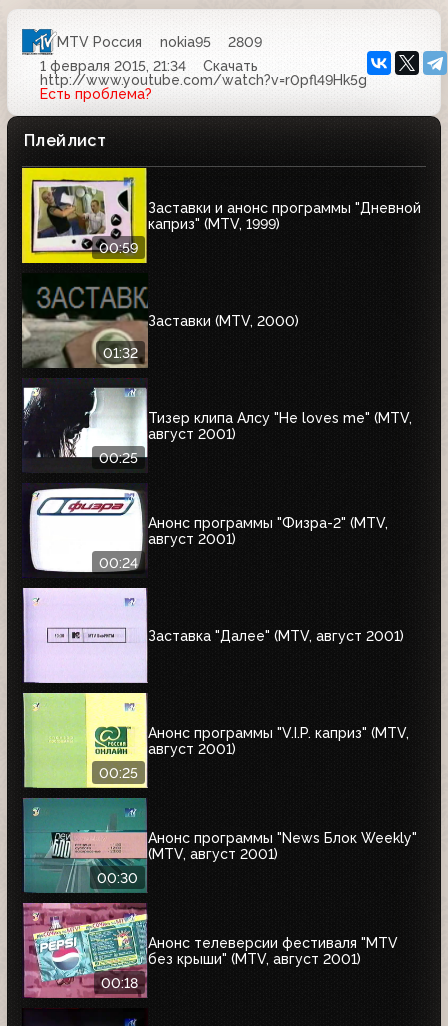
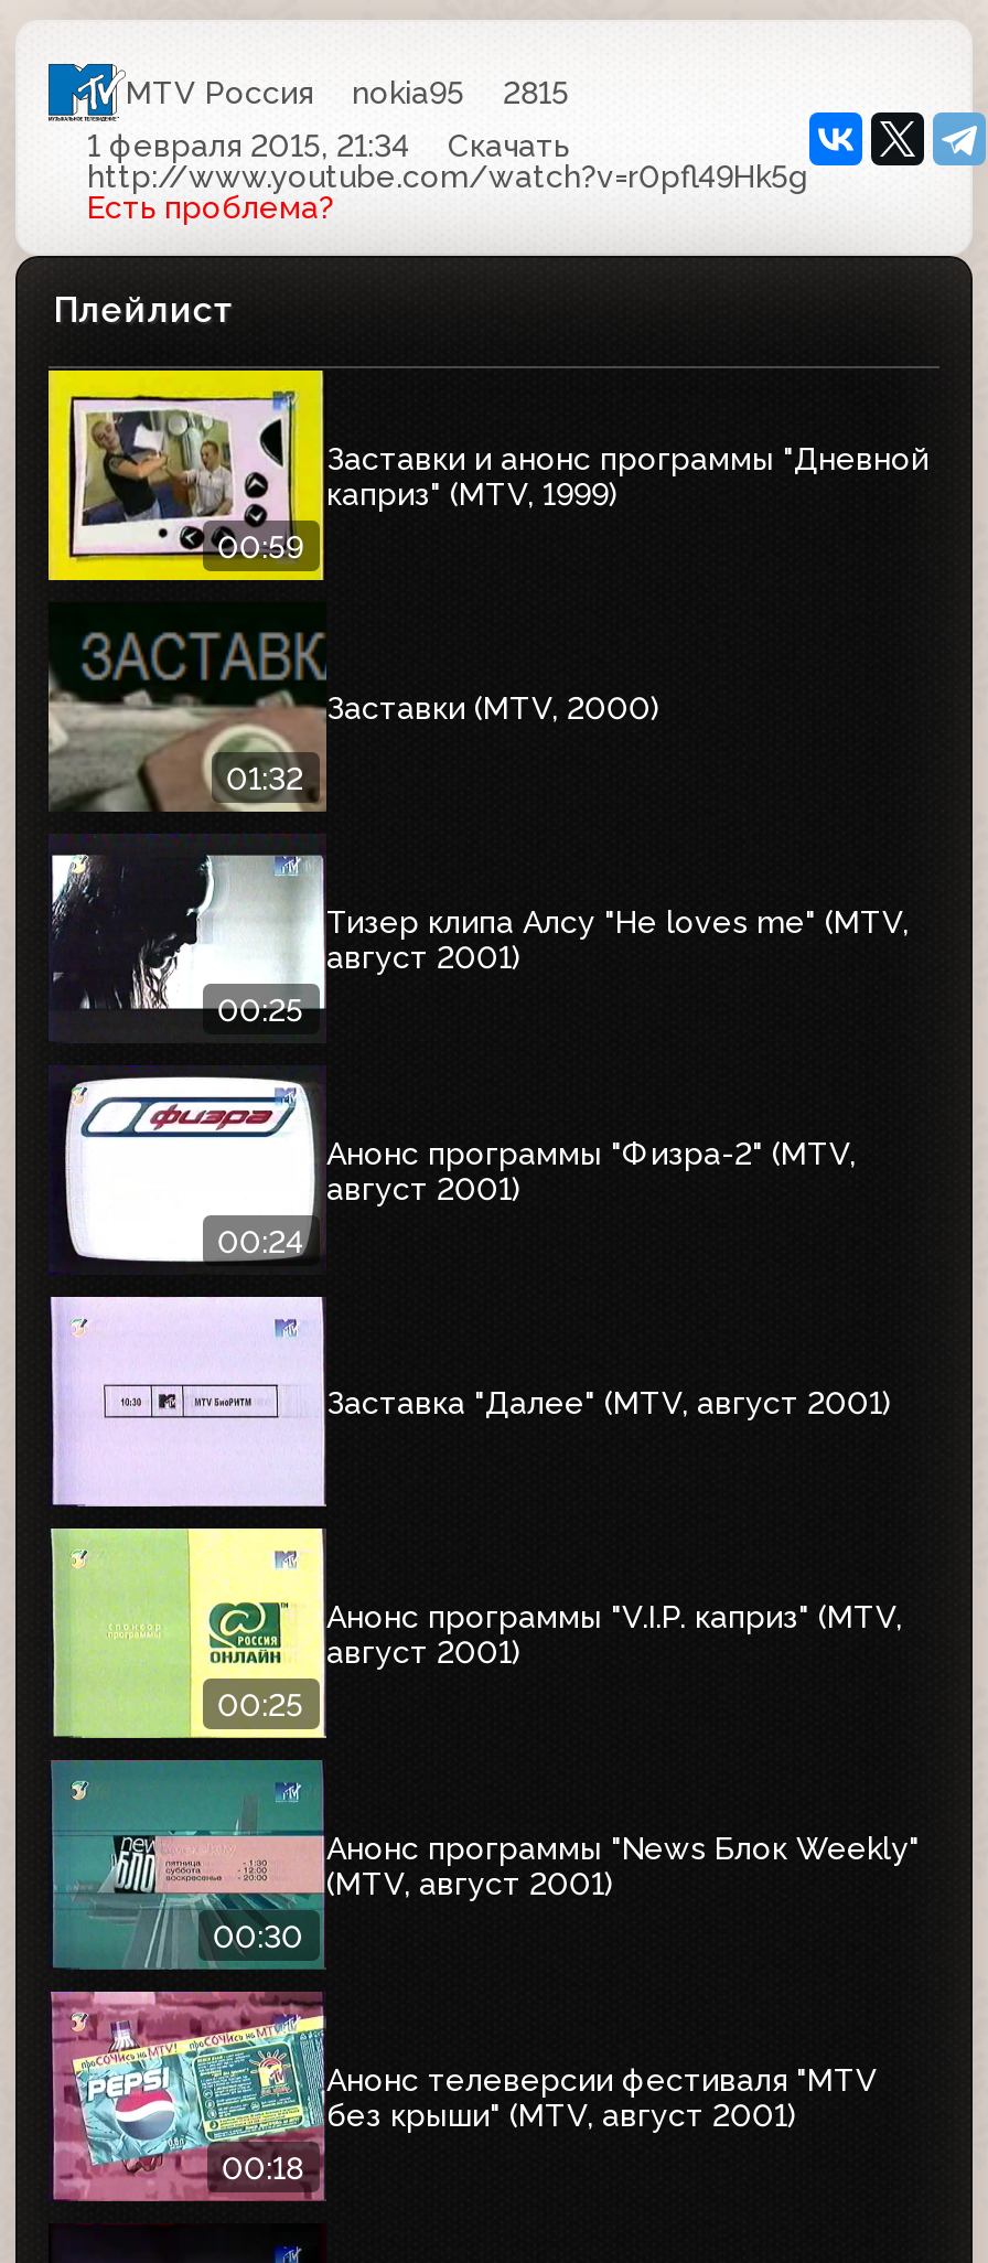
[57,33,262,49] MTV Россия nokia95 2809 -> [126,74,569,109] MTV Россия nokia95 2815

